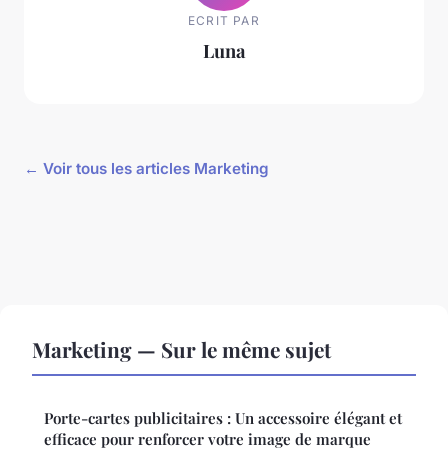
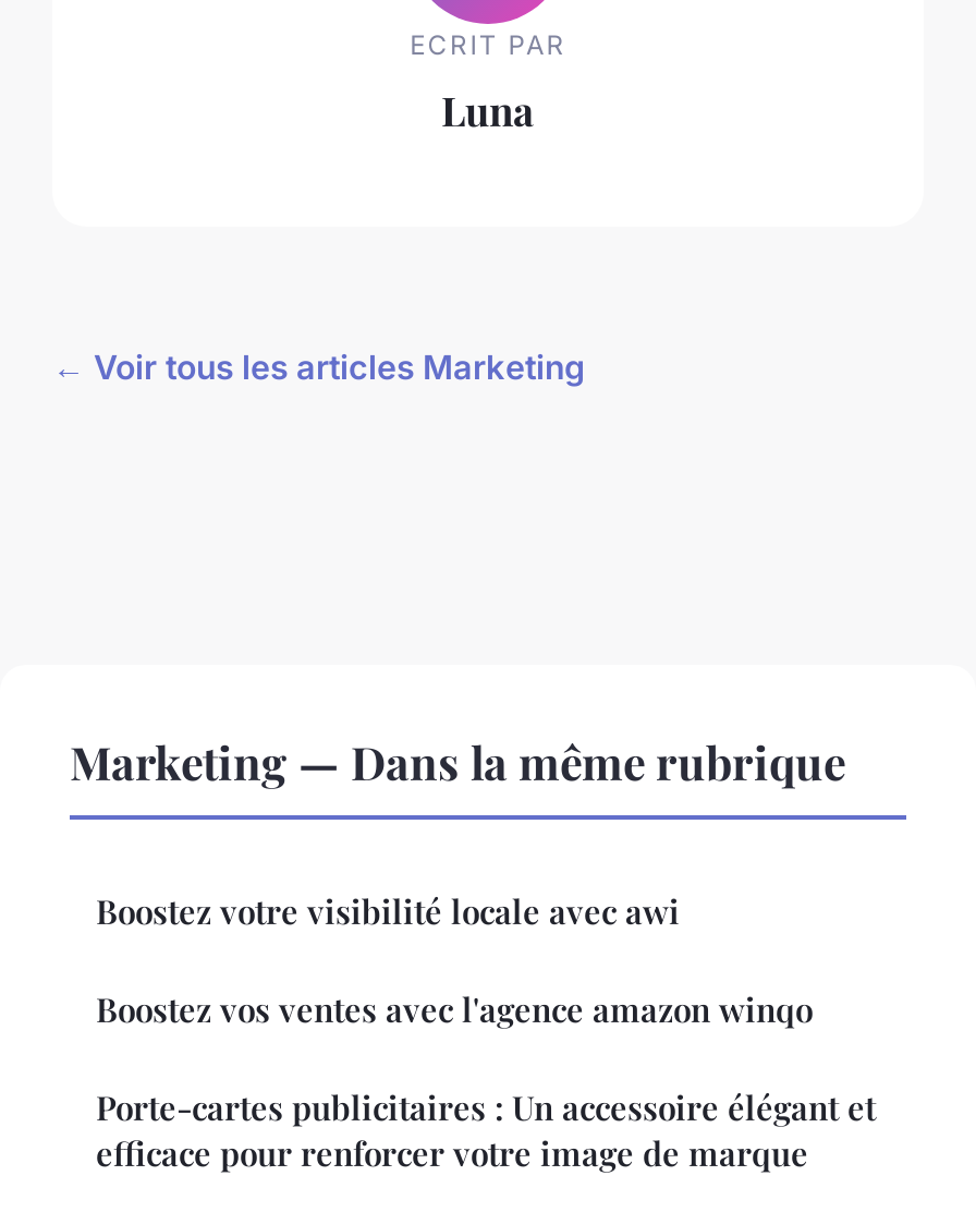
[32,335,331,363] Marketing — Sur le même sujet -> [70,731,845,1032] Marketing — Dans la même rubrique | Boostez votre visibilité locale avec awi | Boostez vos ventes avec l'agence amazon winqo

